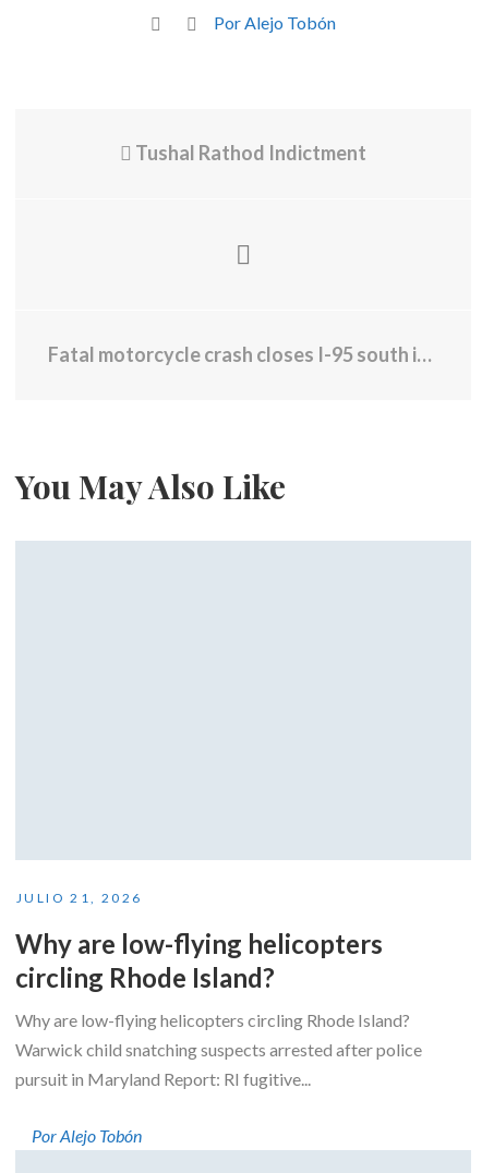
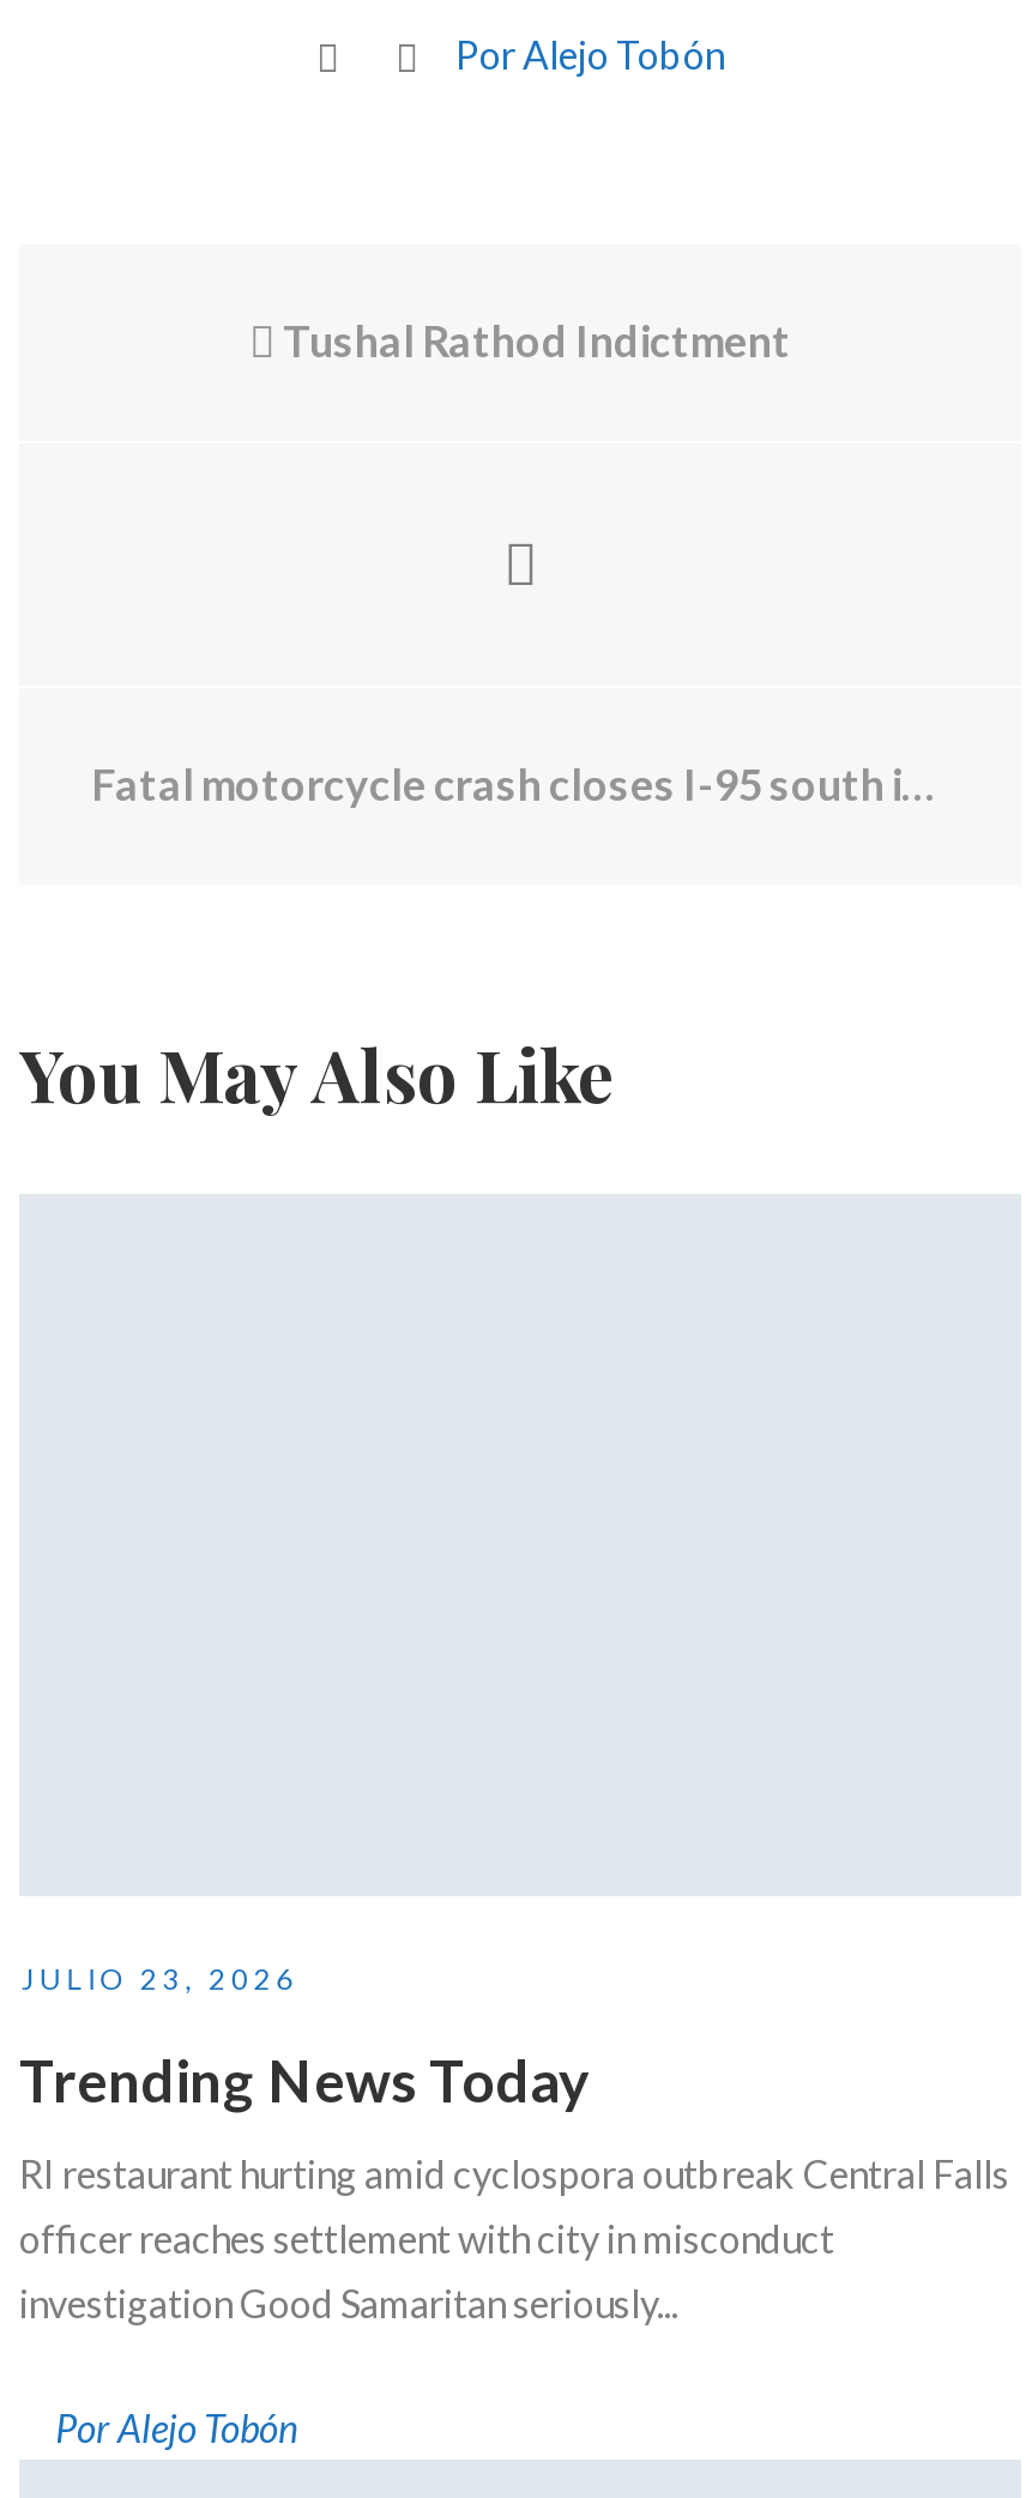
[16,890,142,906] JULIO 21, 2026 -> [22,1961,299,1997] JULIO 23, 2026
[15,928,383,993] Why are low-flying helicopters | circling Rhode Island? -> [19,2045,590,2114] Trending News Today
[15,1009,422,1089] Why are low-flying helicopters circling Rhode Island? | Warwick child snatching suspects arrested after police | pursuit in Maryland Report: RI fugitive... -> [19,2150,1009,2325] RI restaurant hurting amid cyclospora outbreak Central Falls | officer reaches settlement with city in misconduct | investigation Good Samaritan seriously...

